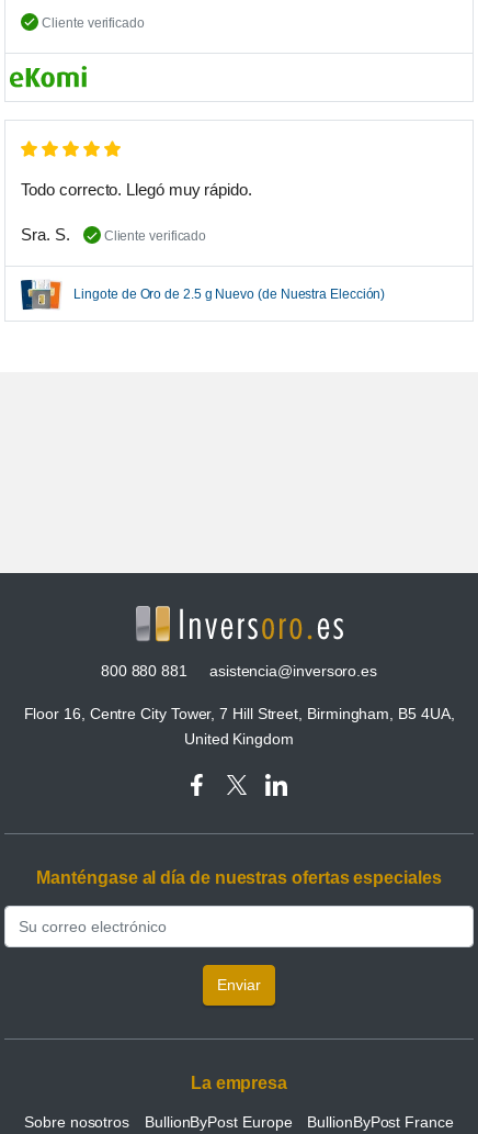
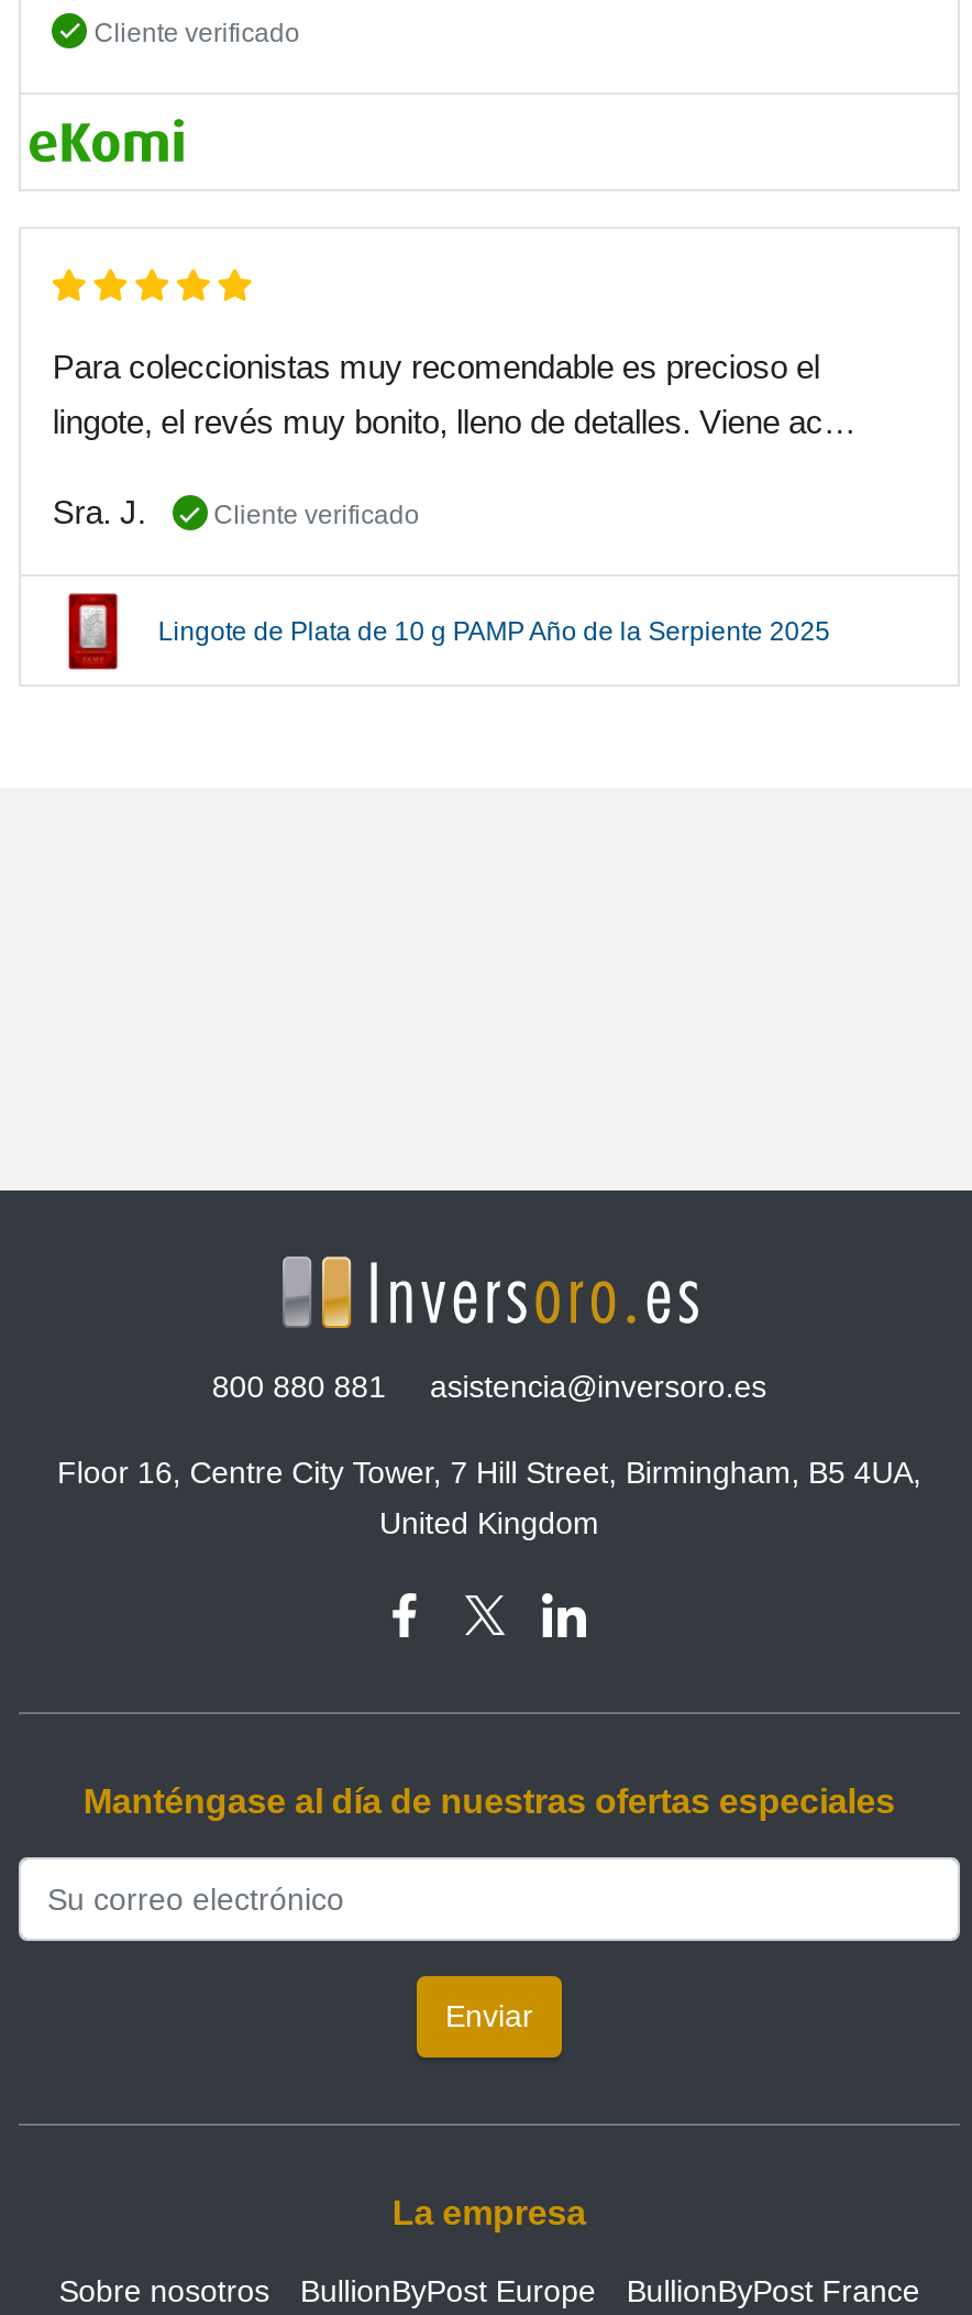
[21,180,252,244] Todo correcto. Llegó muy rápido. | Sra. S. -> [53,348,856,531] Para coleccionistas muy recomendable es precioso el | lingote, el revés muy bonito, lleno de detalles. Viene ac… | Sra. J.
[20,274,385,313] [image] | Lingote de Oro de 2.5 g Nuevo (de Nuestra Elección) -> [52,590,830,671] [image] | Lingote de Plata de 10 g PAMP Año de la Serpiente 2025

